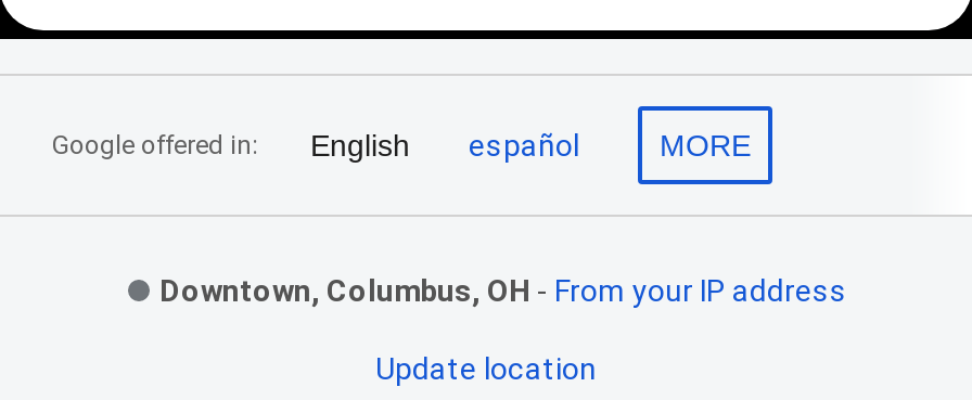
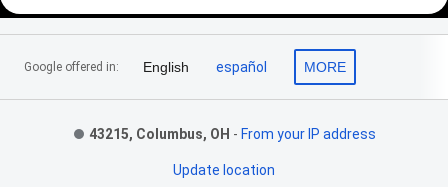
[159,273,847,308] Downtown, Columbus, OH - From your IP address -> [88,126,375,142] 43215, Columbus, OH - From your IP address

